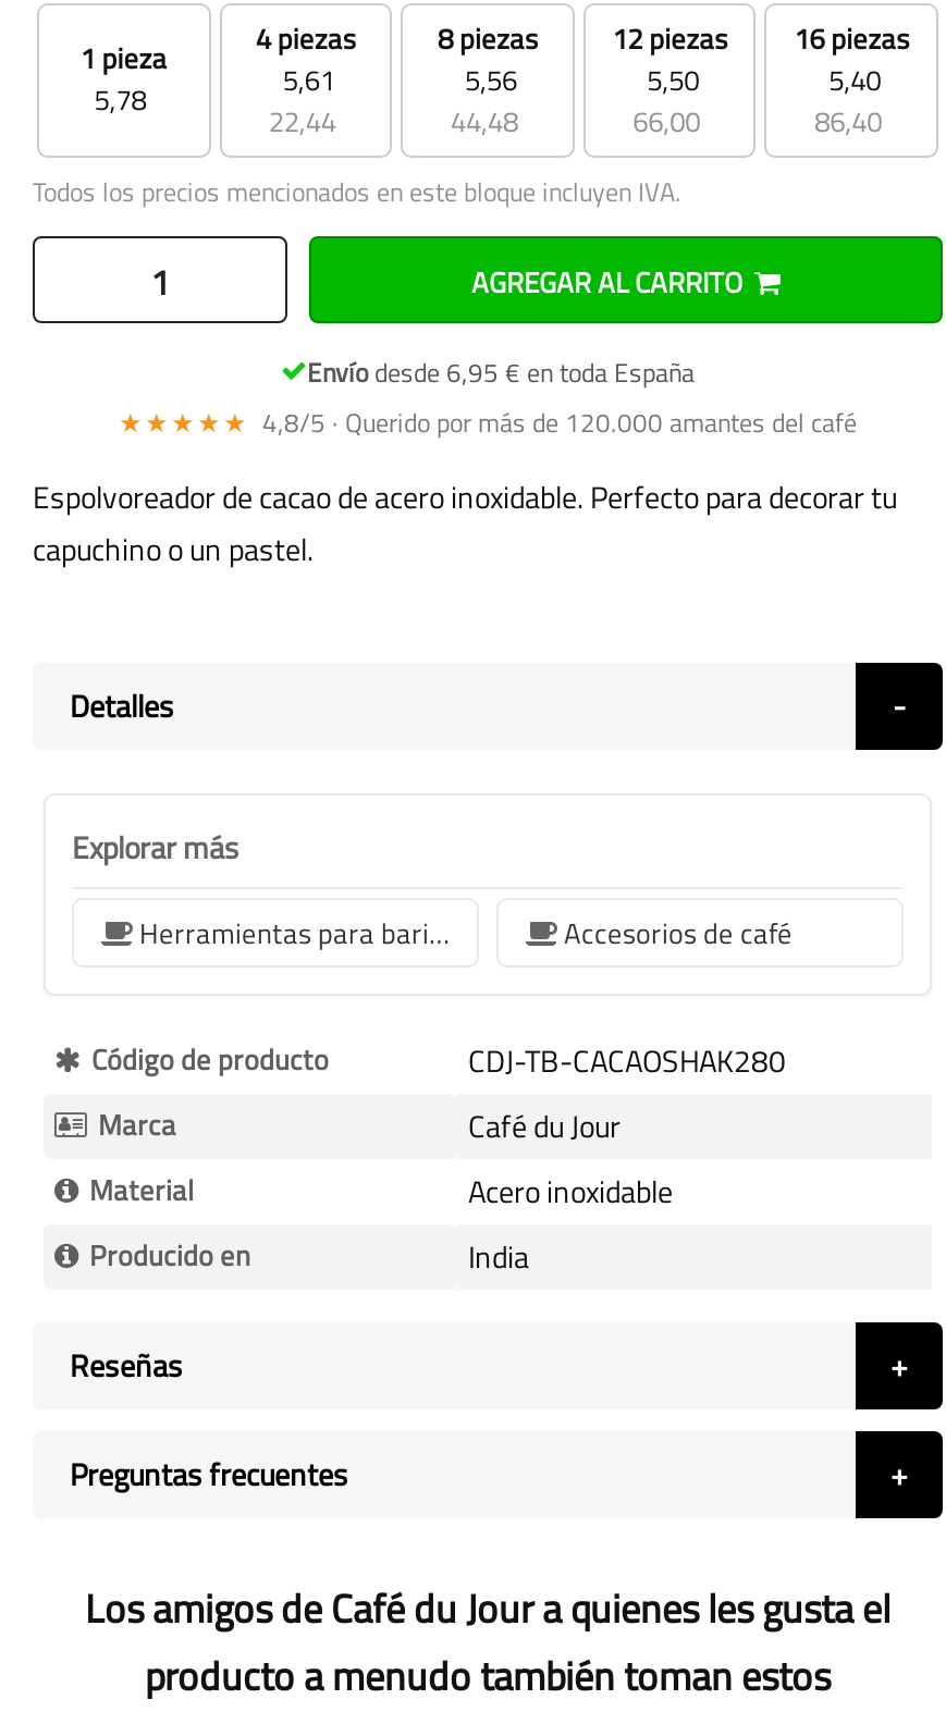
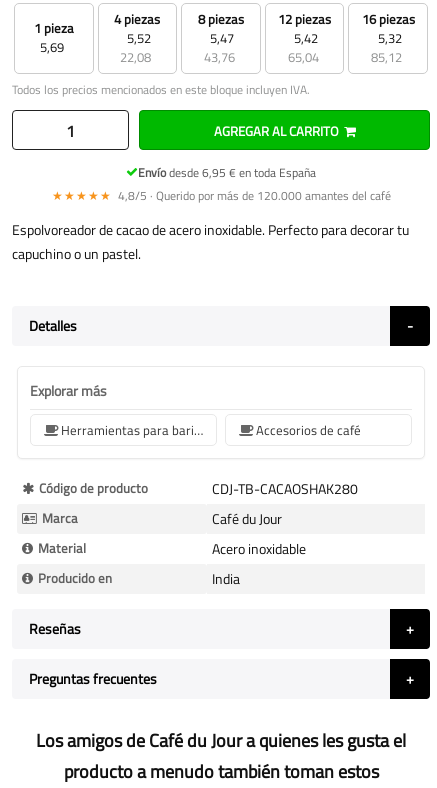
[283,57,335,101] 5,61 -> [127,28,151,48] 5,52
[465,57,517,101] 5,56 -> [210,28,234,48] 5,47
[647,57,699,101] 5,50 -> [294,28,318,48] 5,42
[829,57,881,101] 5,40 -> [378,28,402,48] 5,32
[94,78,153,122] 5,78 -> [40,37,67,57] 5,69
[269,99,343,142] 22,44 -> [120,47,154,67] 22,08
[451,99,525,142] 44,48 -> [204,47,238,67] 43,76
[633,99,707,142] 66,00 -> [288,47,322,67] 65,04
[815,99,889,142] 86,40 -> [371,47,405,67] 85,12

